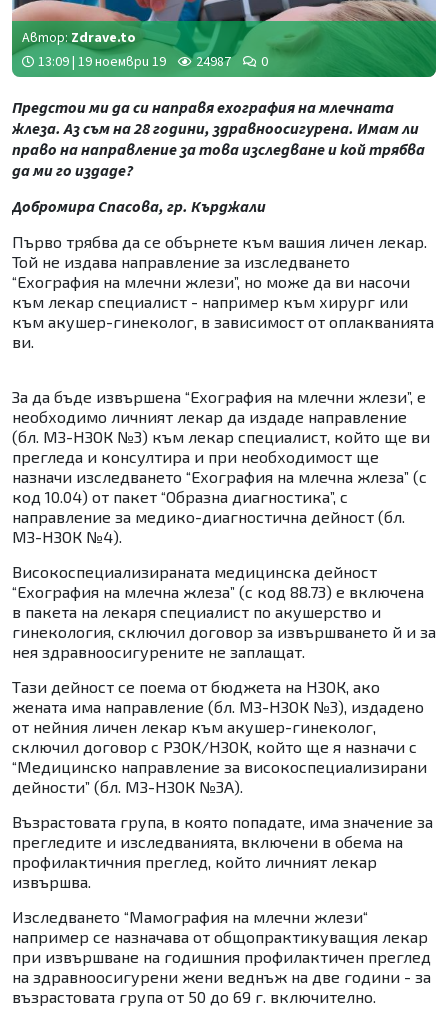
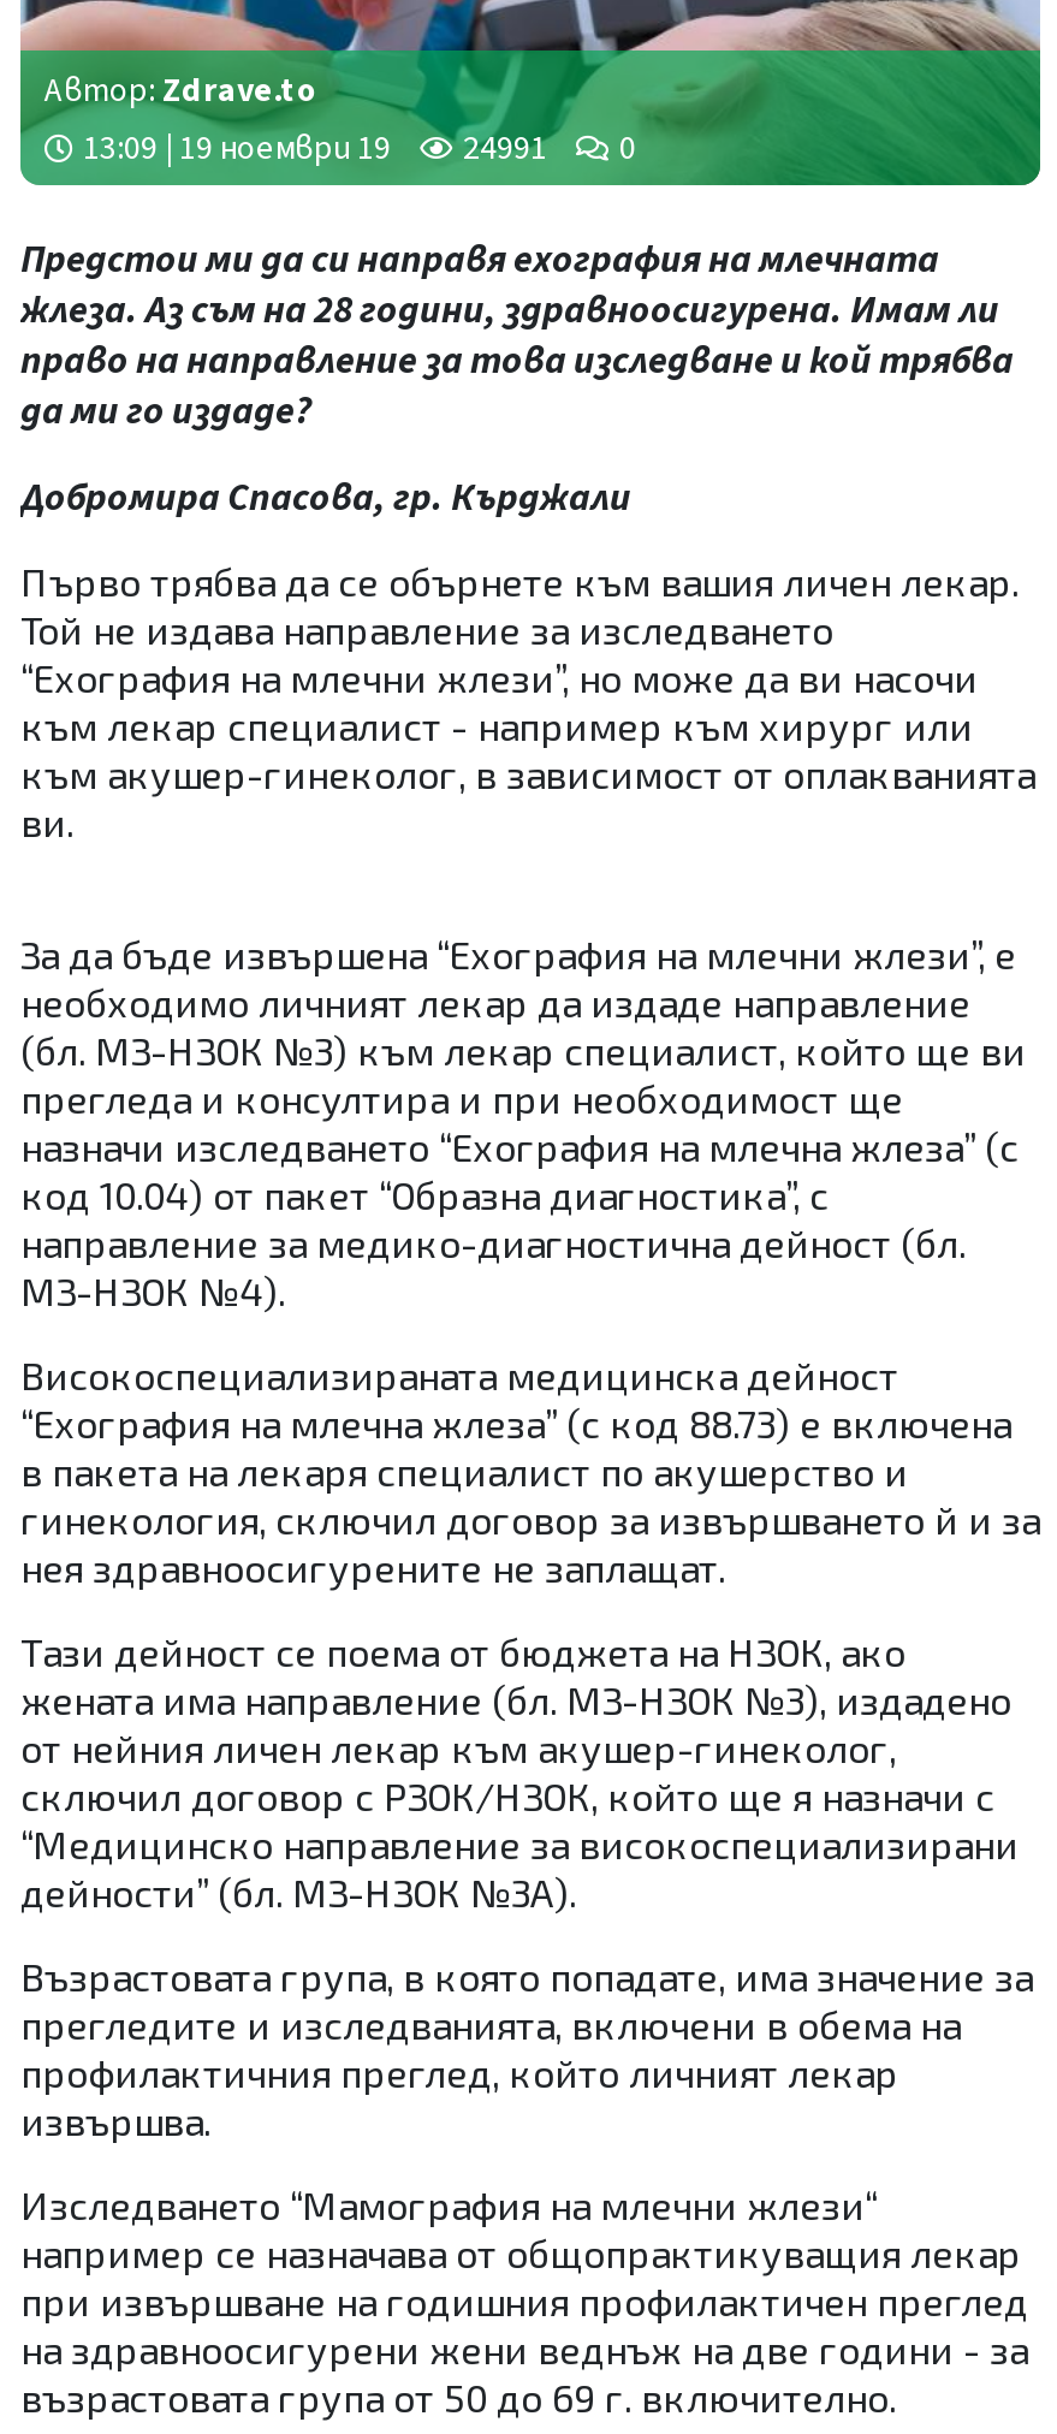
[196,52,231,72] 24987 -> [463,126,547,174] 24991

